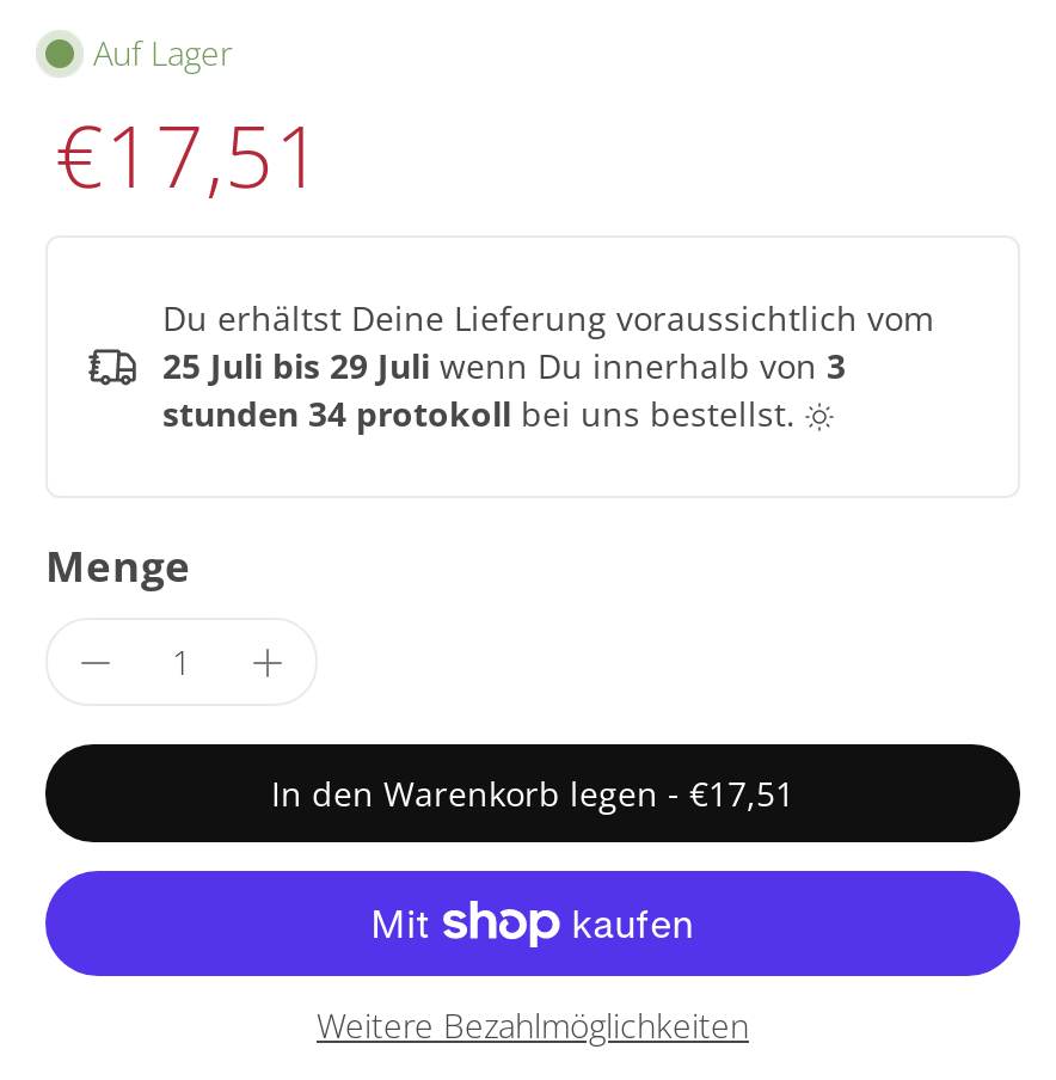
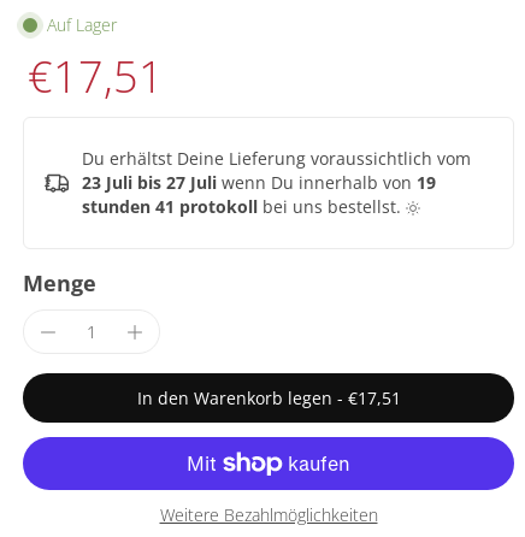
[162,343,846,388] 25 Juli bis 29 Juli wenn Du innerhalb von 3 -> [82,171,436,194] 23 Juli bis 27 Juli wenn Du innerhalb von 19
[162,391,805,436] stunden 34 protokoll bei uns bestellst. -> [82,195,406,218] stunden 41 protokoll bei uns bestellst.

